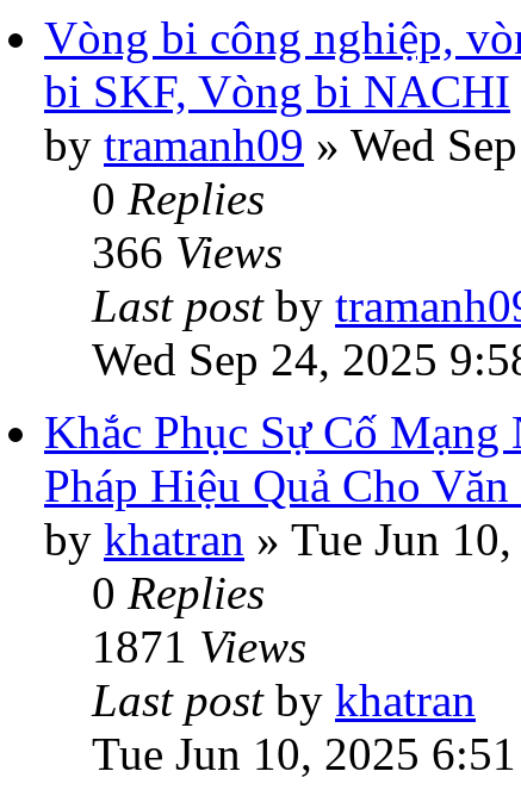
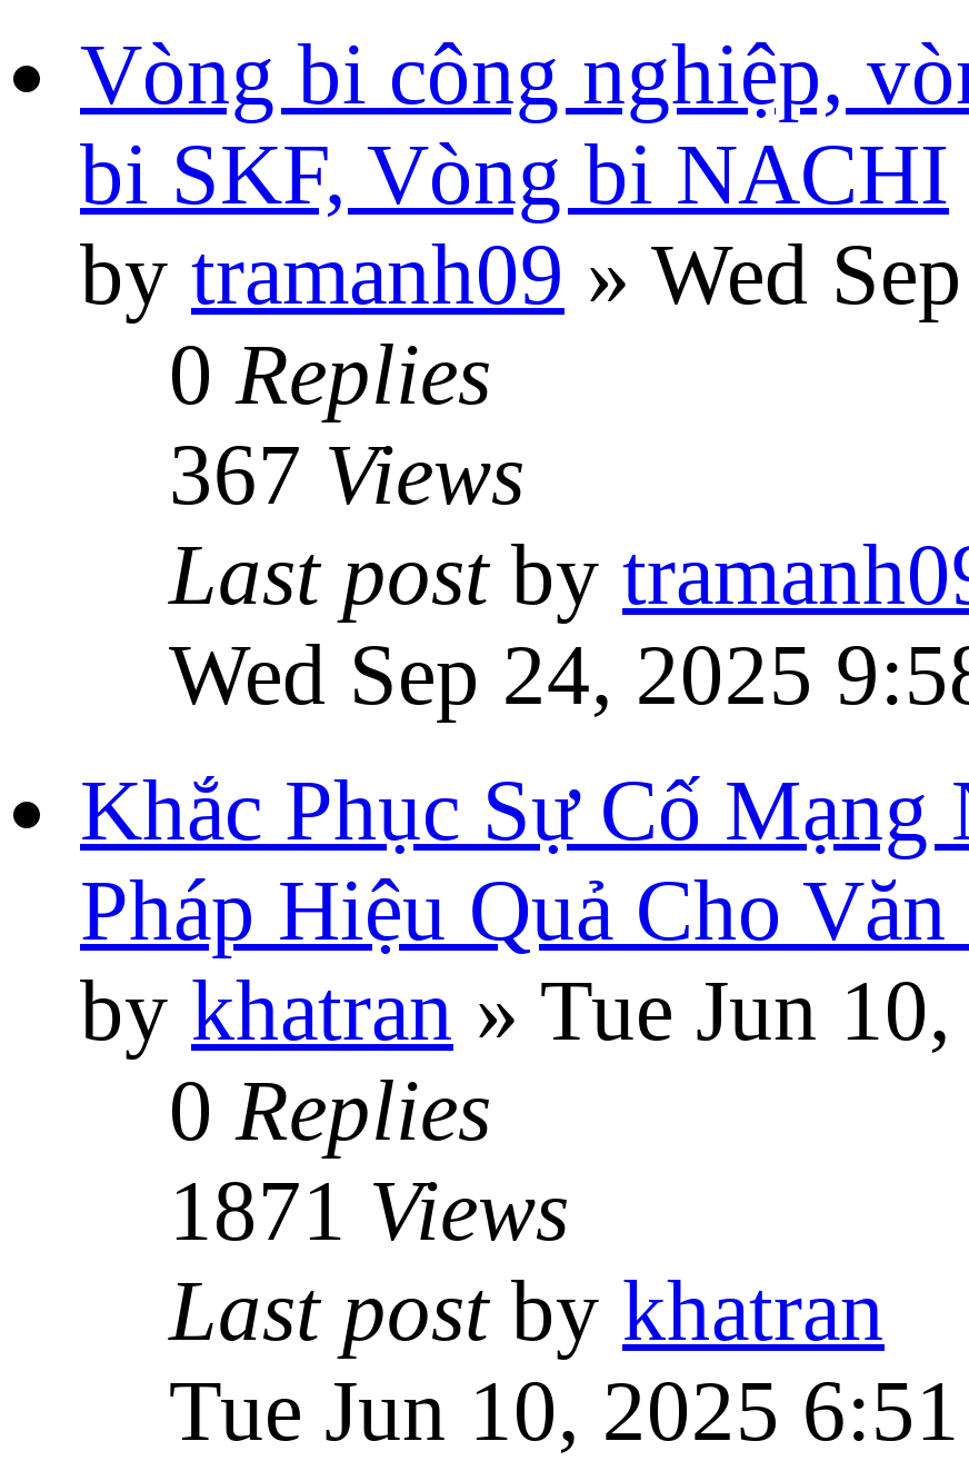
[92,226,283,277] 366 Views -> [169,425,525,520] 367 Views

